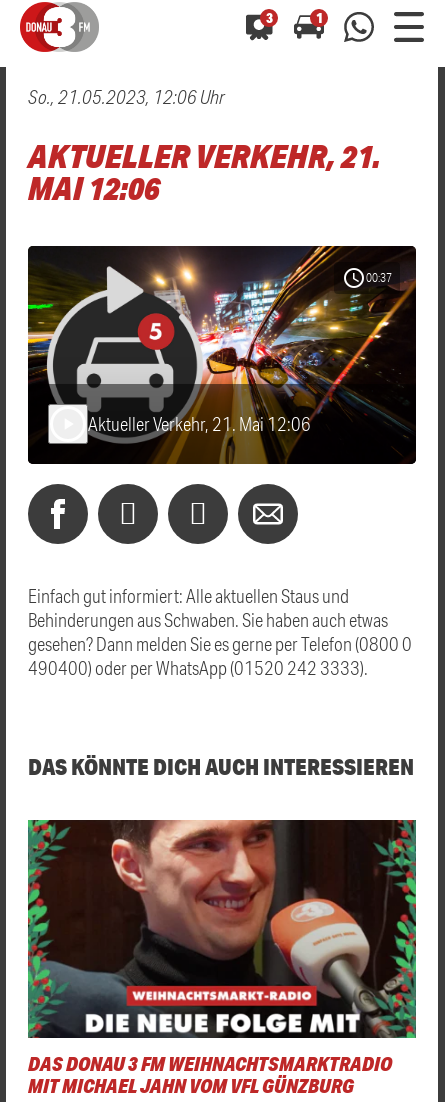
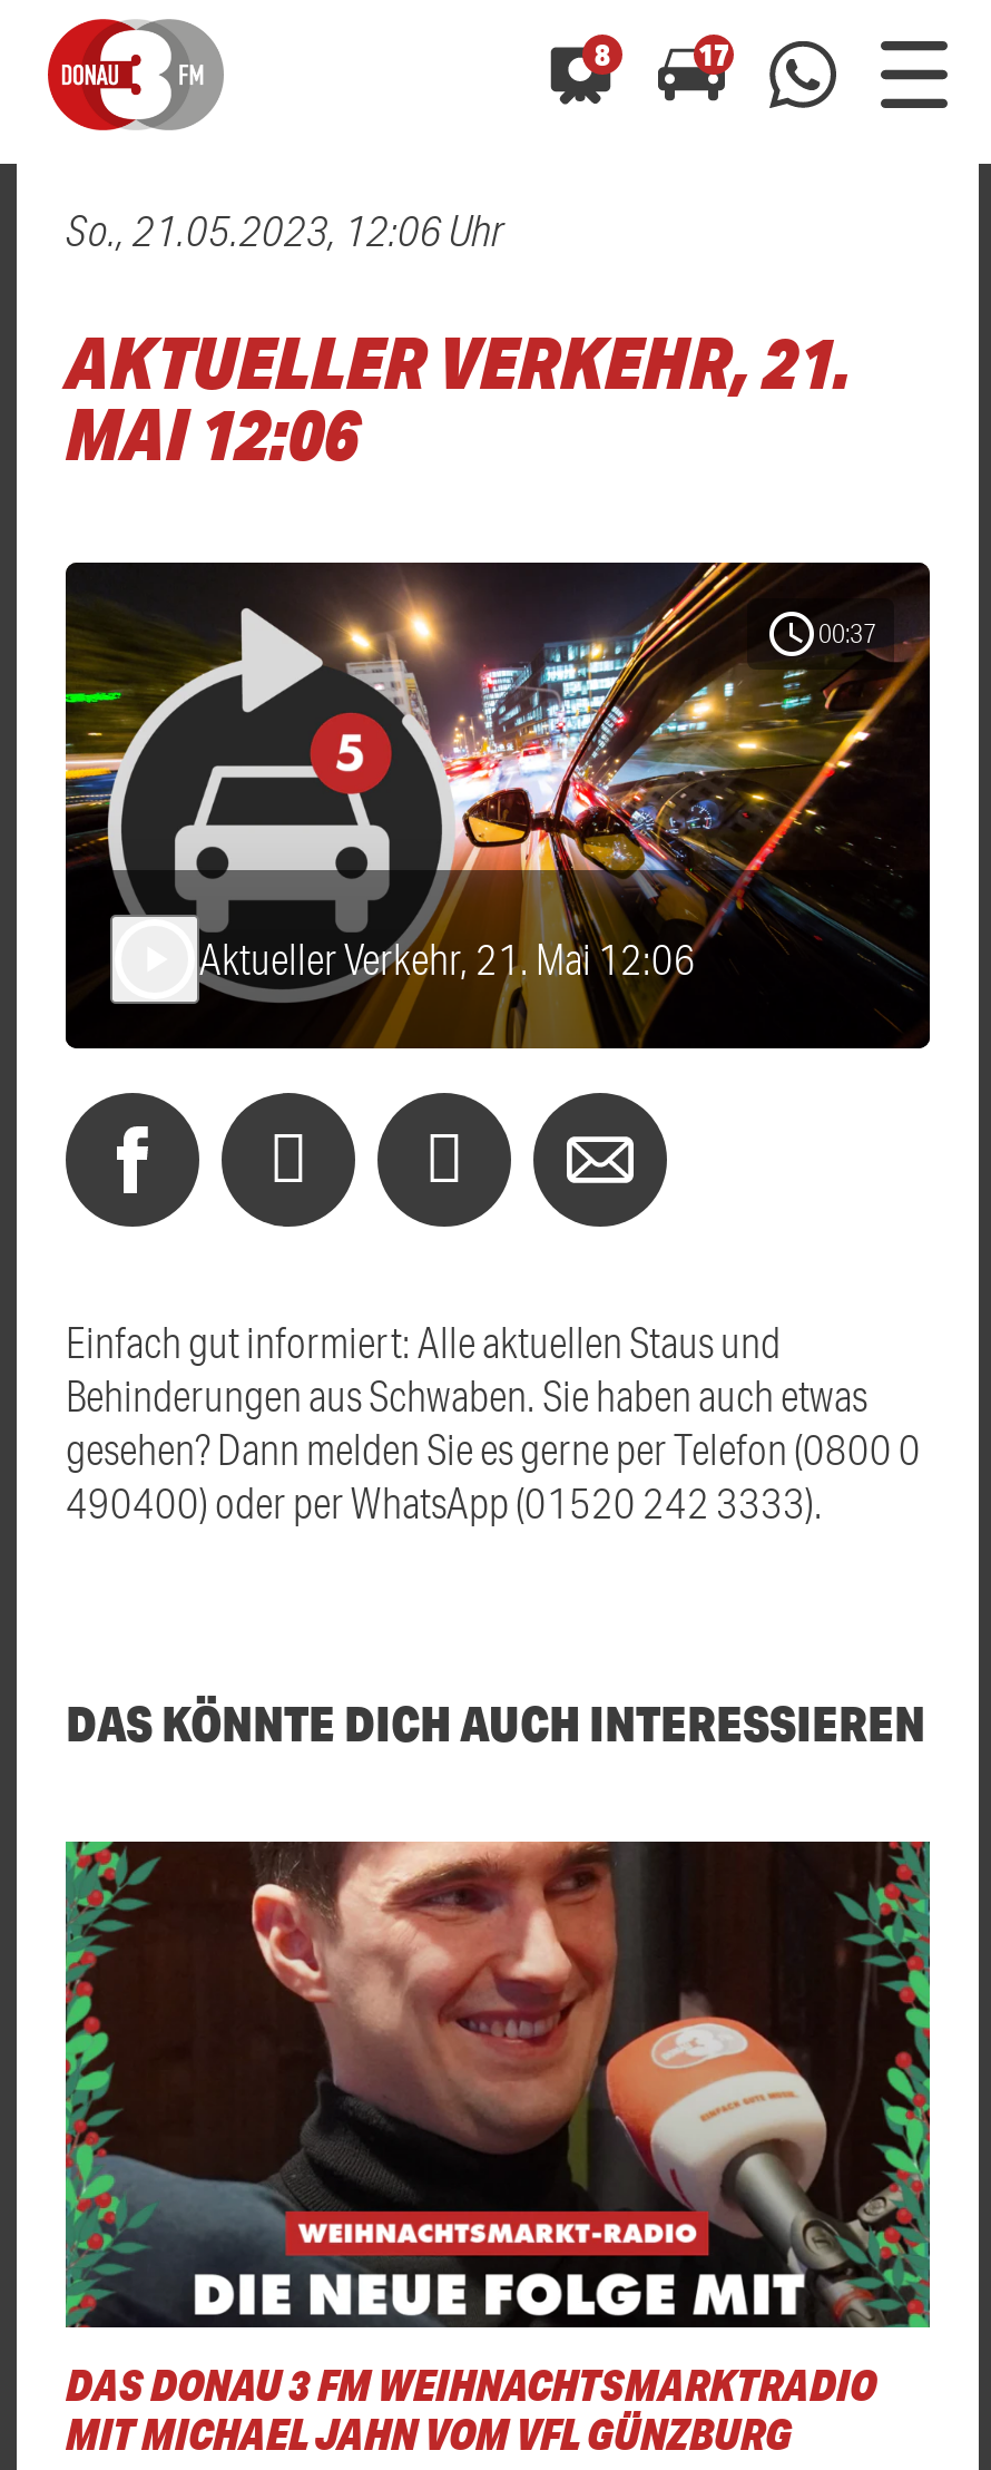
[265,9,272,27] 3 -> [595,35,610,75] 8
[315,9,322,27] 1 -> [698,35,729,75] 17

